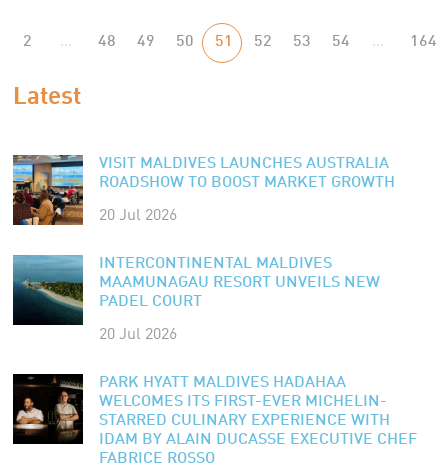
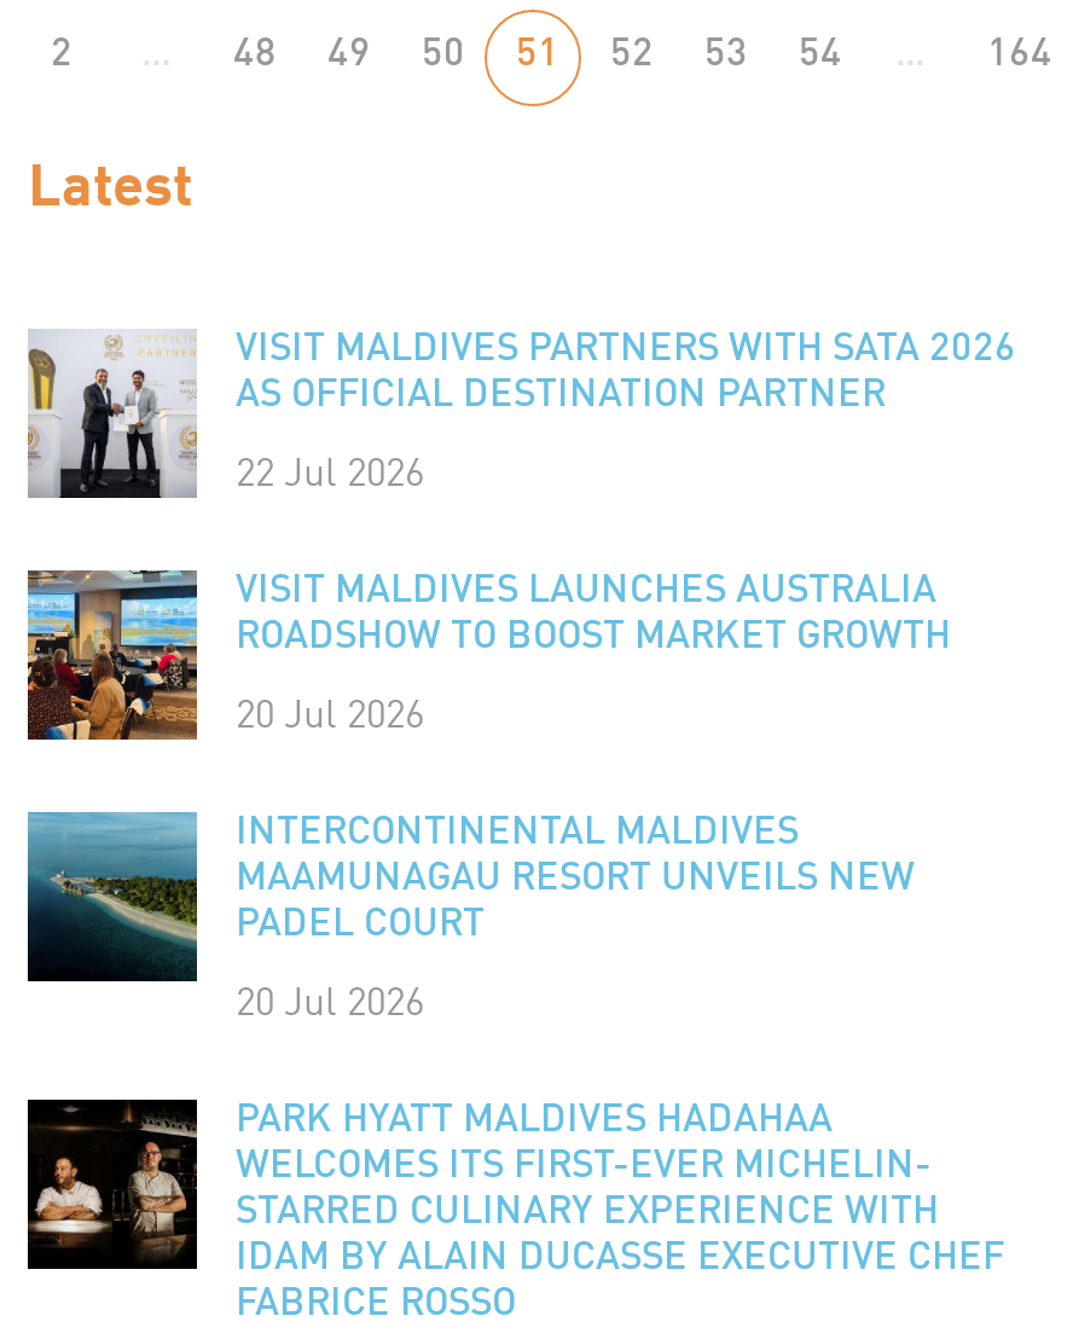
none -> [28,331,1016,500] [image] | VISIT MALDIVES PARTNERS WITH SATA 2026 | AS OFFICIAL DESTINATION PARTNER | 22 Jul 2026

